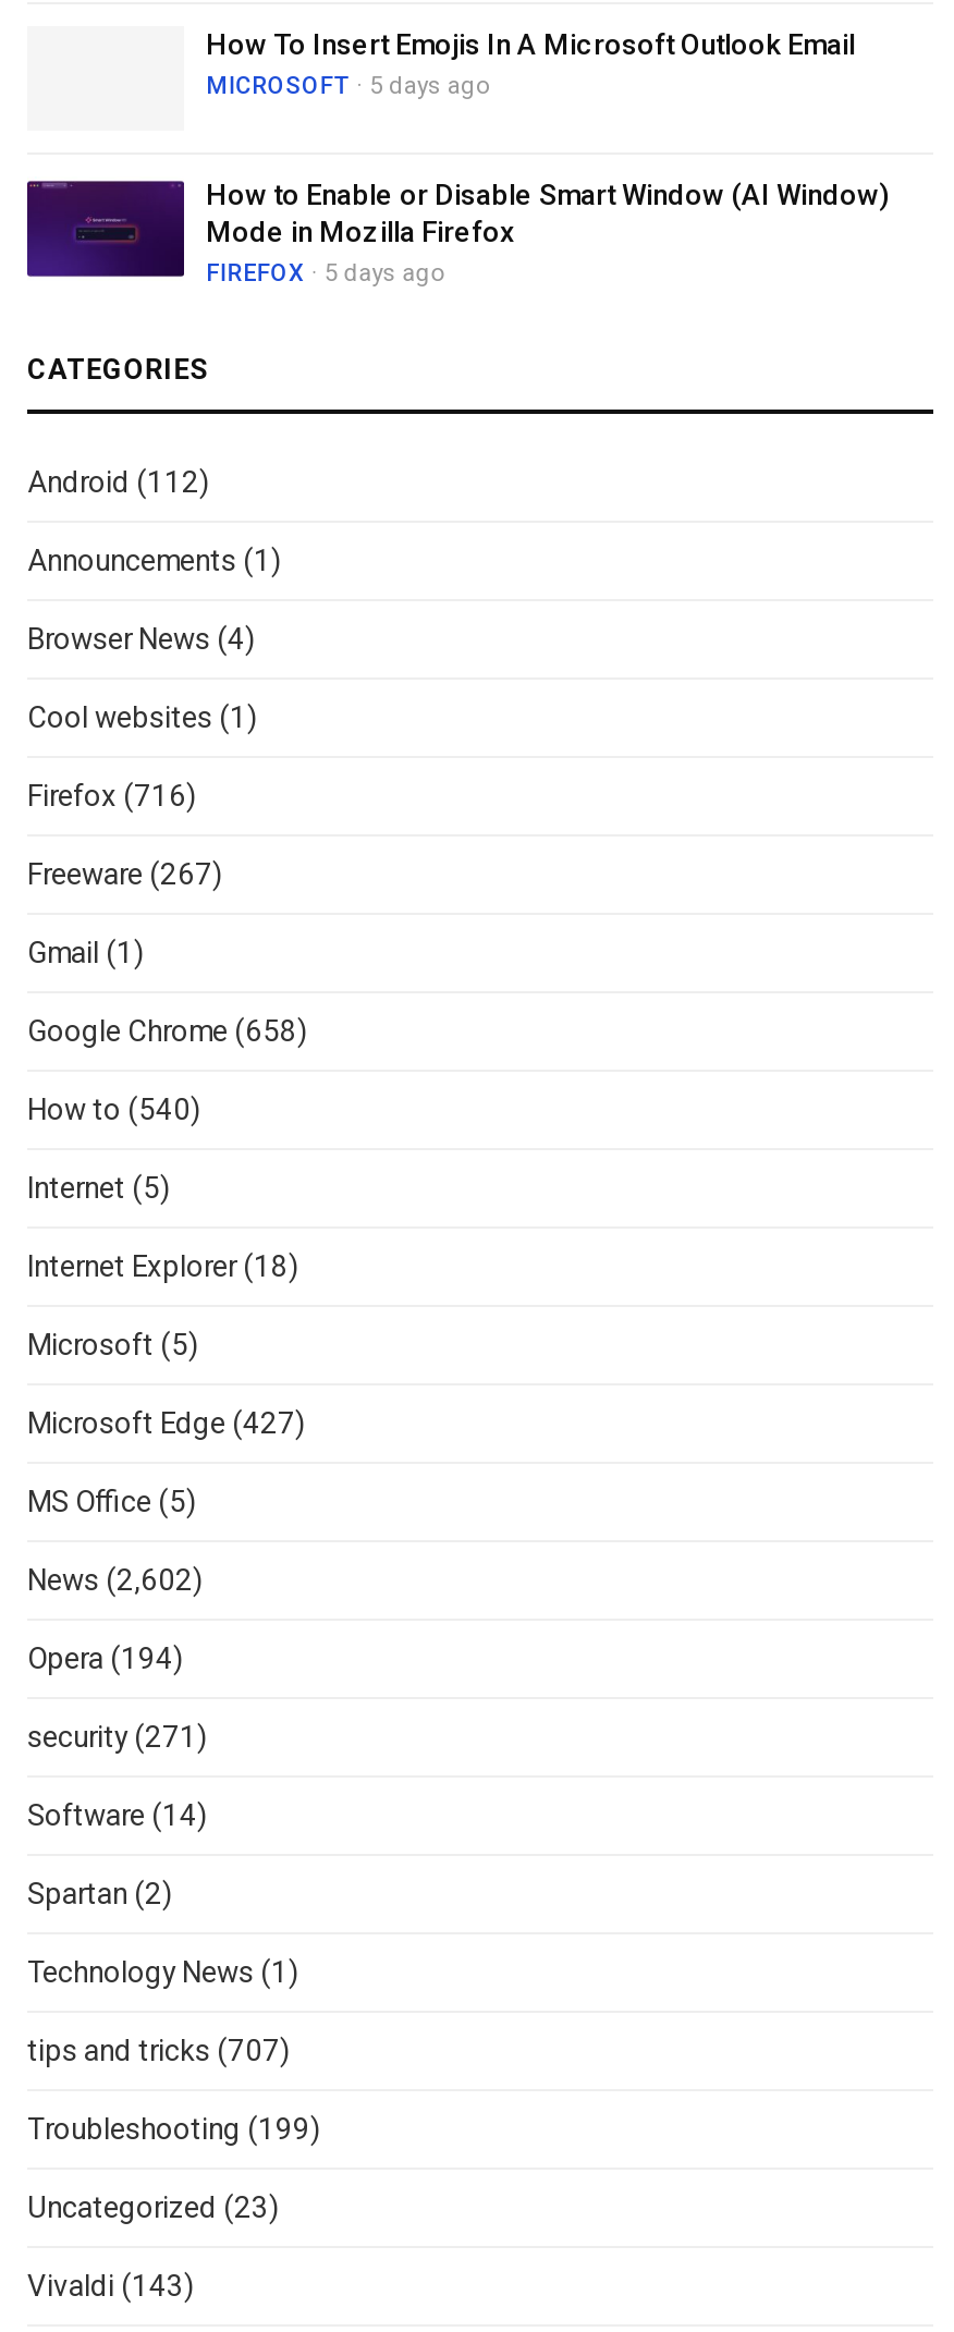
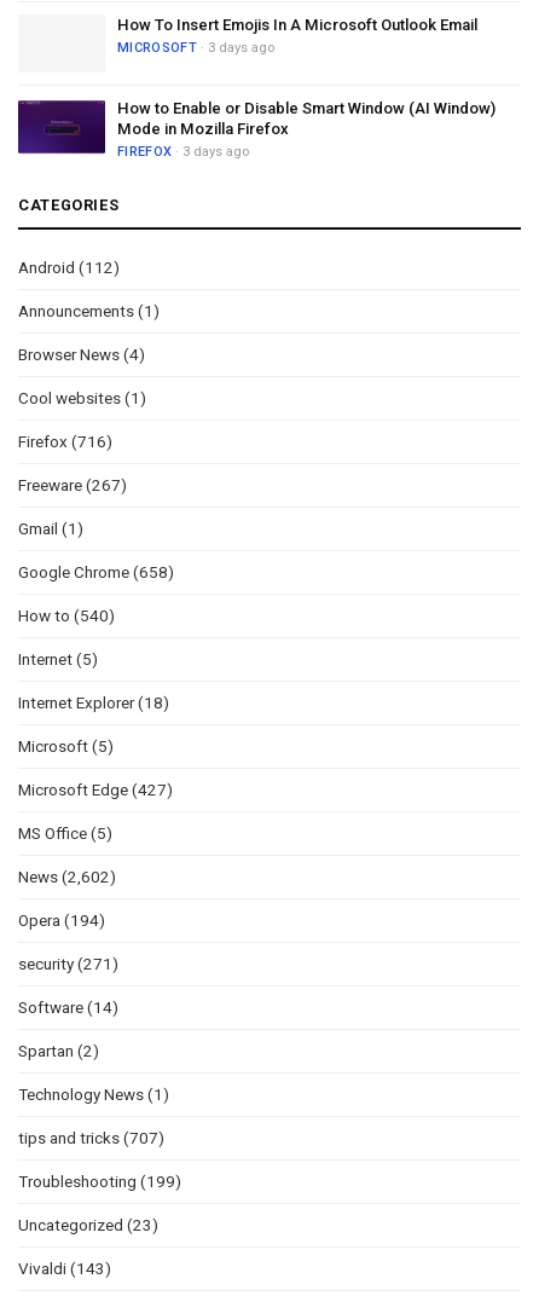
[206,71,489,100] MICROSOFT · 5 days ago -> [117,40,274,55] MICROSOFT · 3 days ago
[206,259,444,287] FIREFOX · 5 days ago -> [117,144,249,159] FIREFOX · 3 days ago

